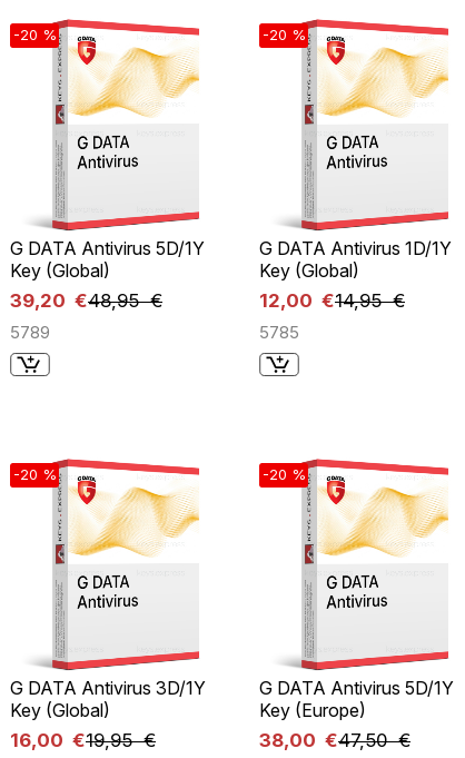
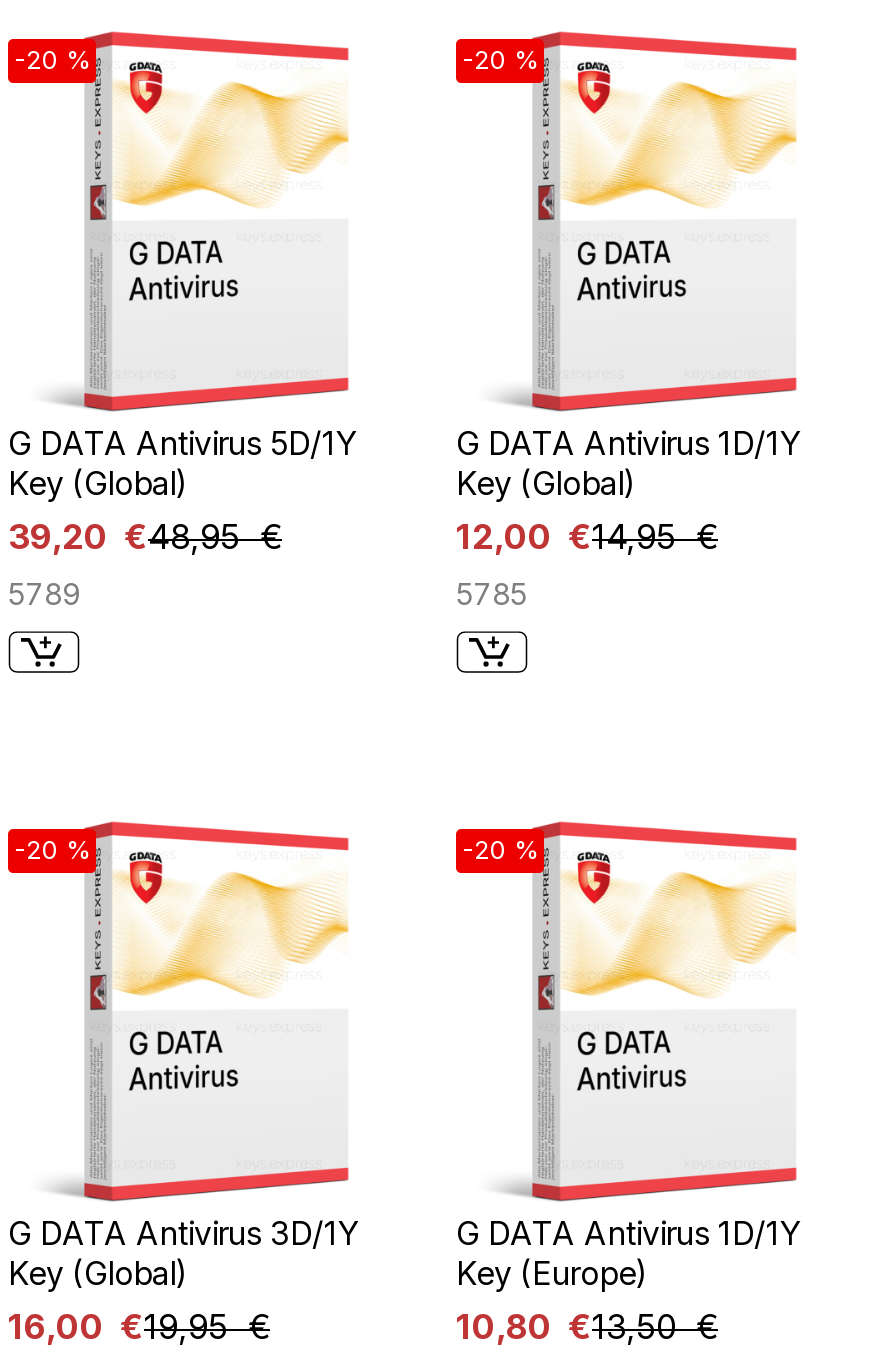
[259,676,454,698] G DATA Antivirus 5D/1Y -> [456,1212,802,1252] G DATA Antivirus 1D/1Y
[259,729,410,751] 38,00 €47,50 € -> [456,1306,718,1346] 10,80 €13,50 €

